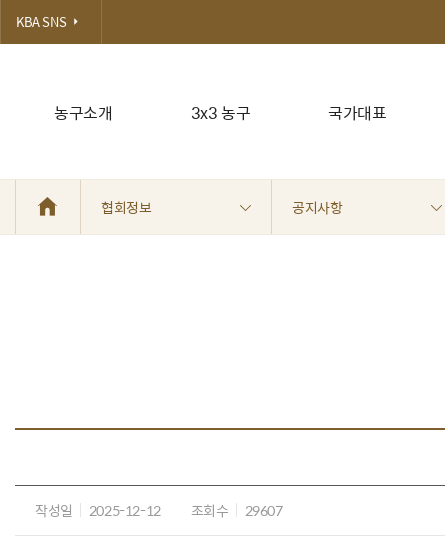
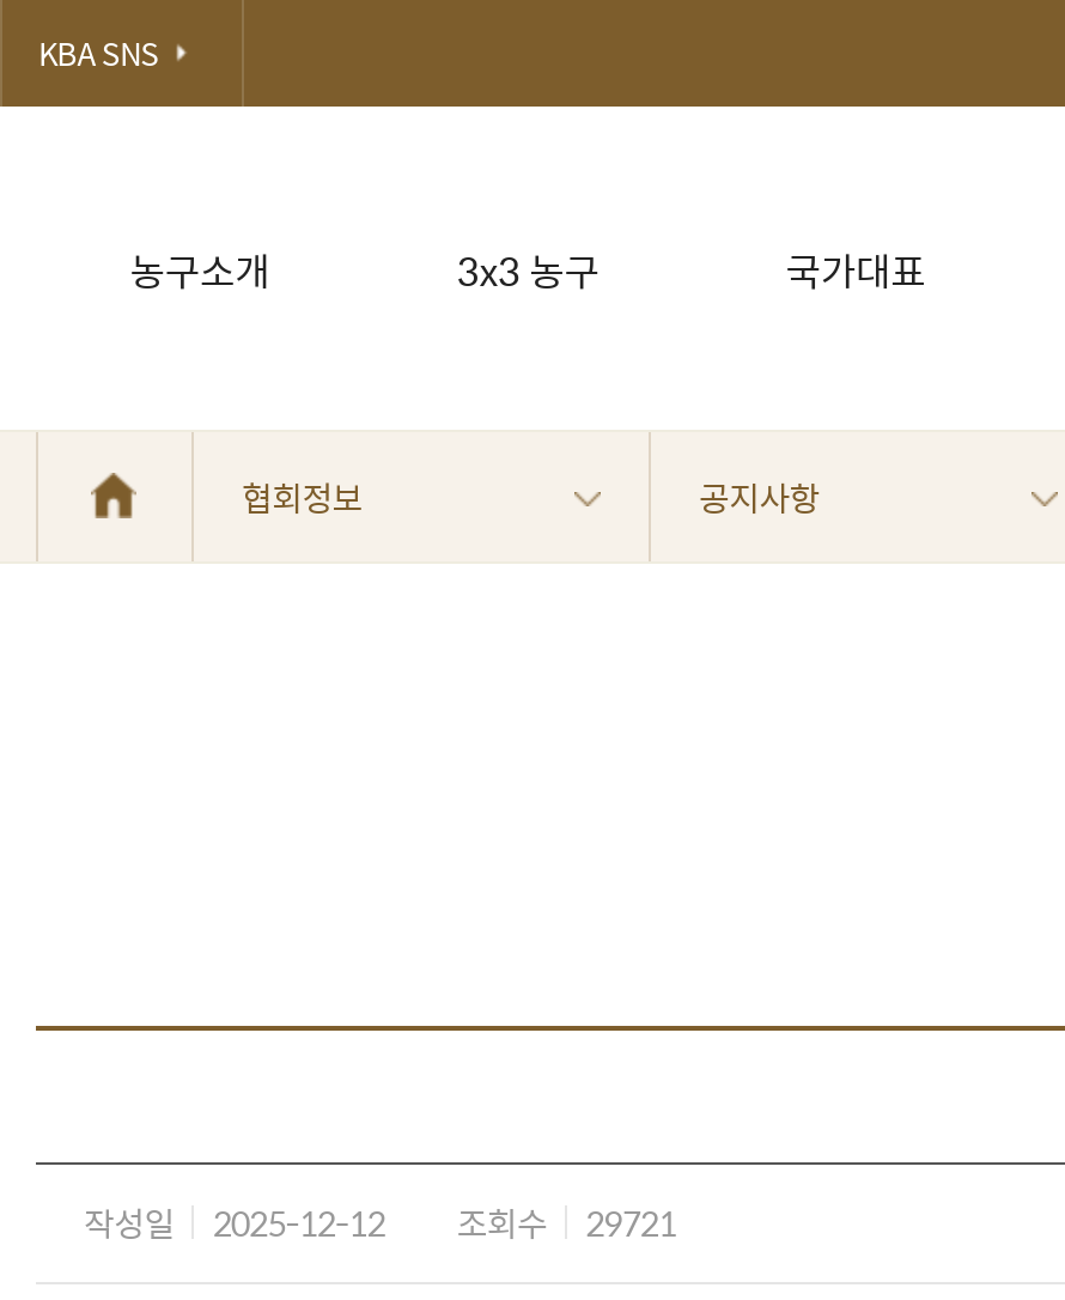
[35,499,283,521] 작성일 2025-12-12 조회수 29607 -> [84,1196,676,1249] 작성일 2025-12-12 조회수 29721

